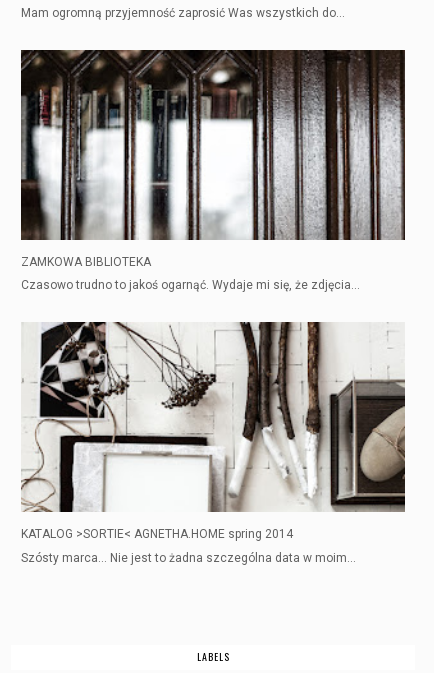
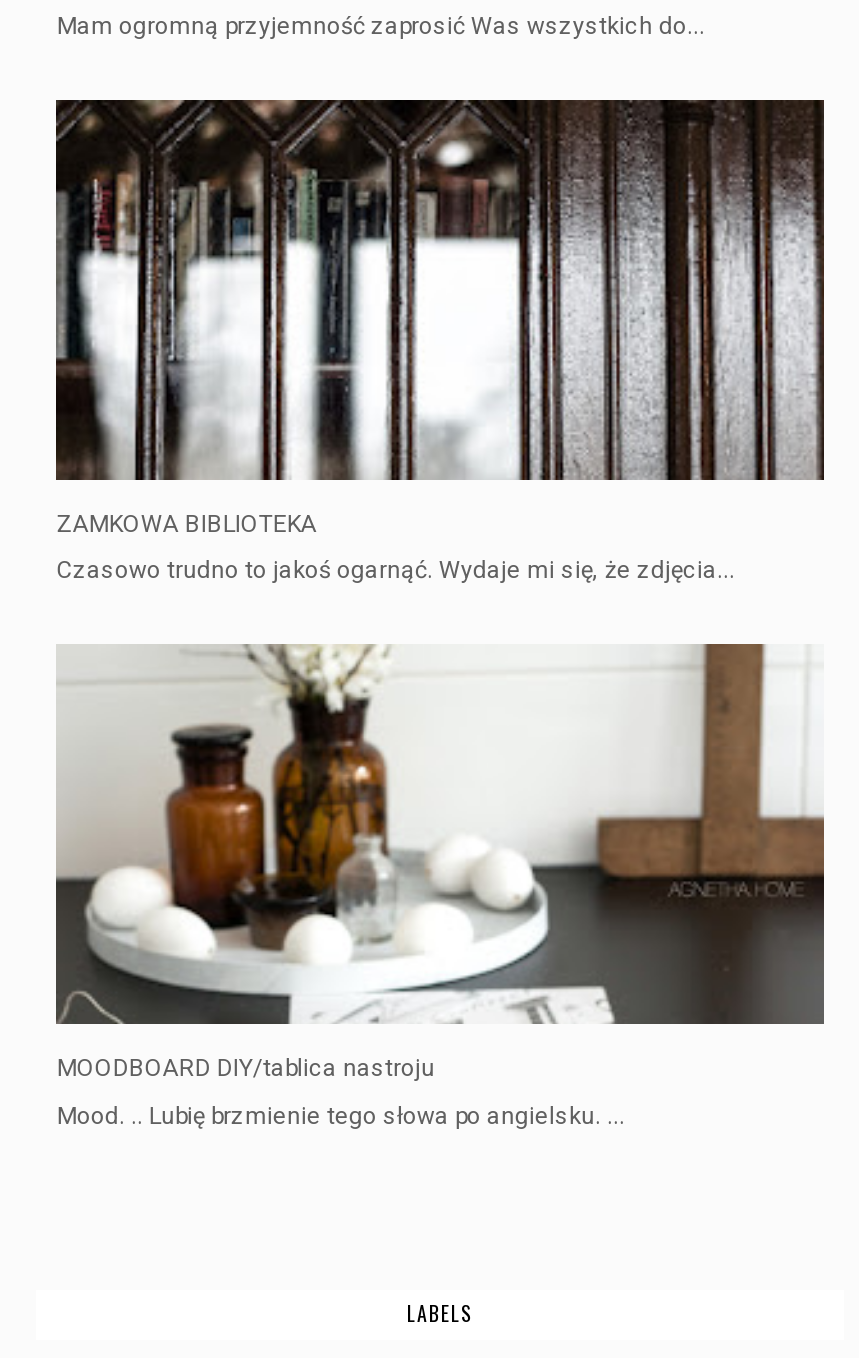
[21,321,406,541] [image] | KATALOG >SORTIE< AGNETHA.HOME spring 2014 -> [54,642,826,1082] [image] | MOODBOARD DIY/tablica nastroju
[21,551,356,565] Szósty marca... Nie jest to żadna szczególna data w moim... -> [57,1101,625,1129] Mood. .. Lubię brzmienie tego słowa po angielsku. ...

